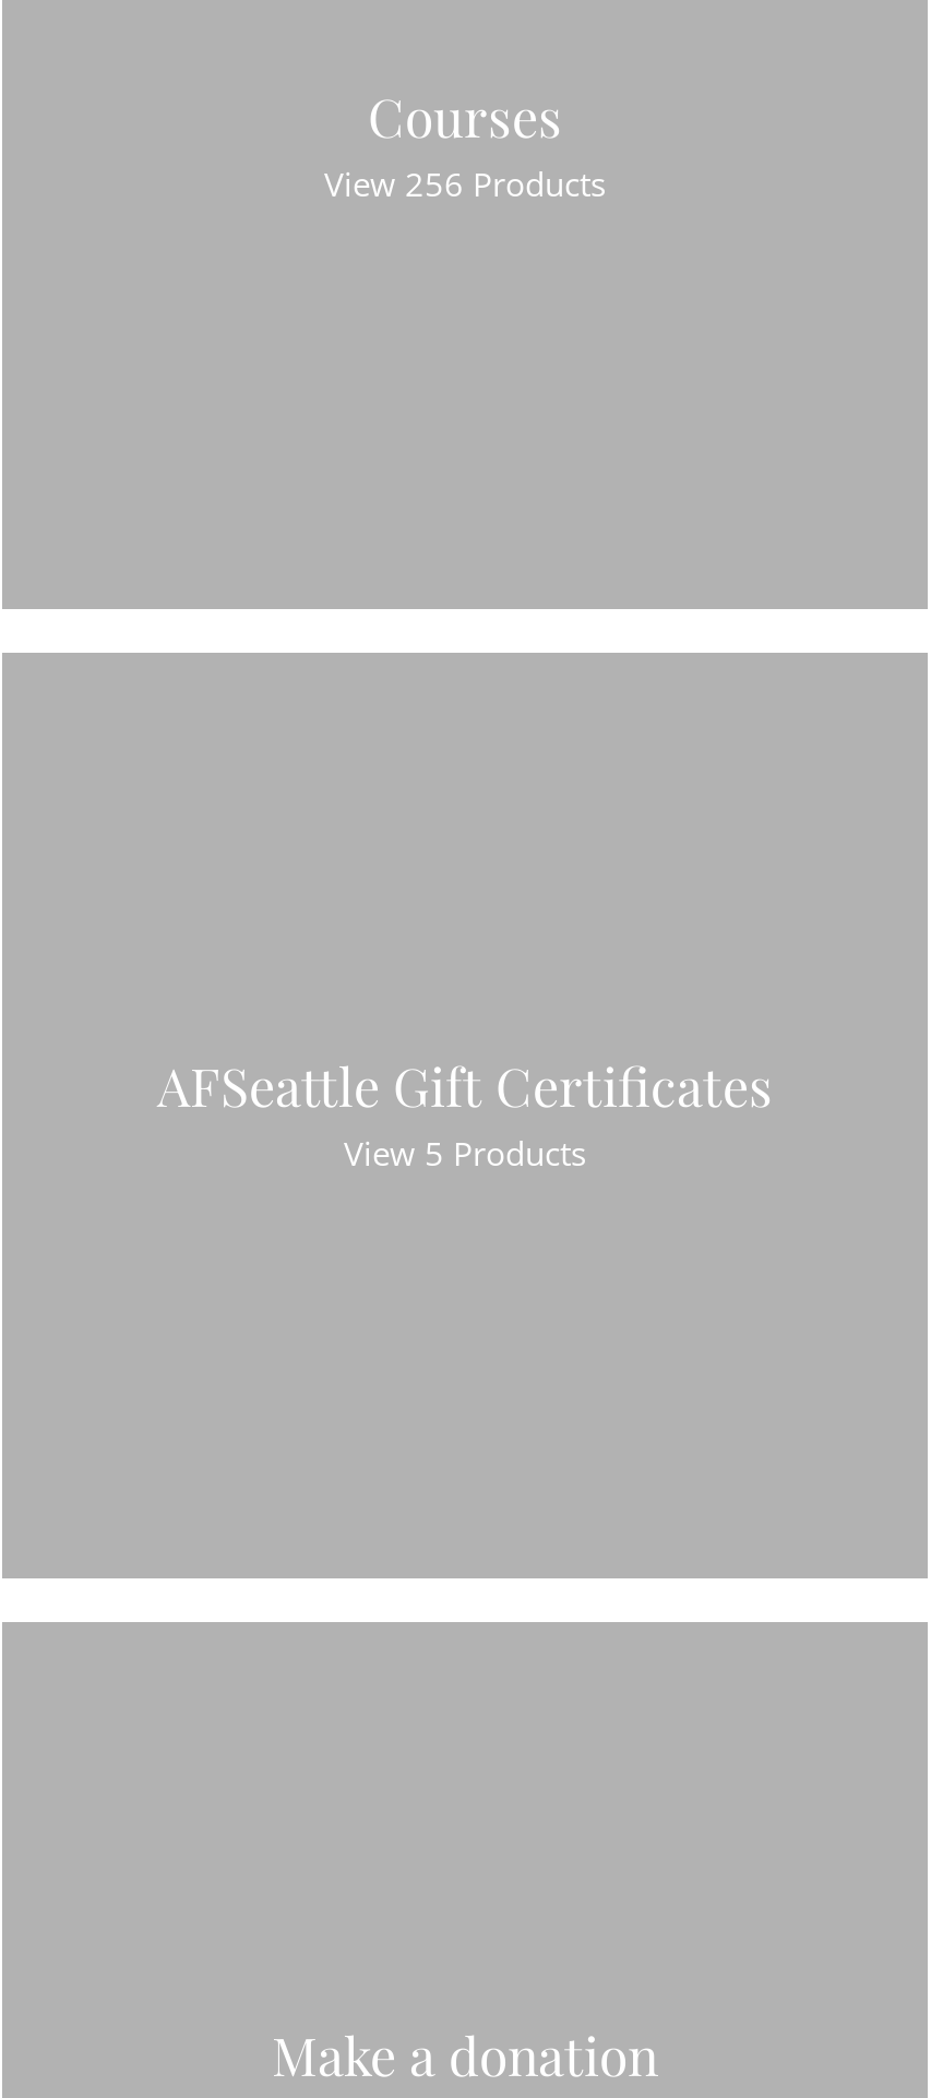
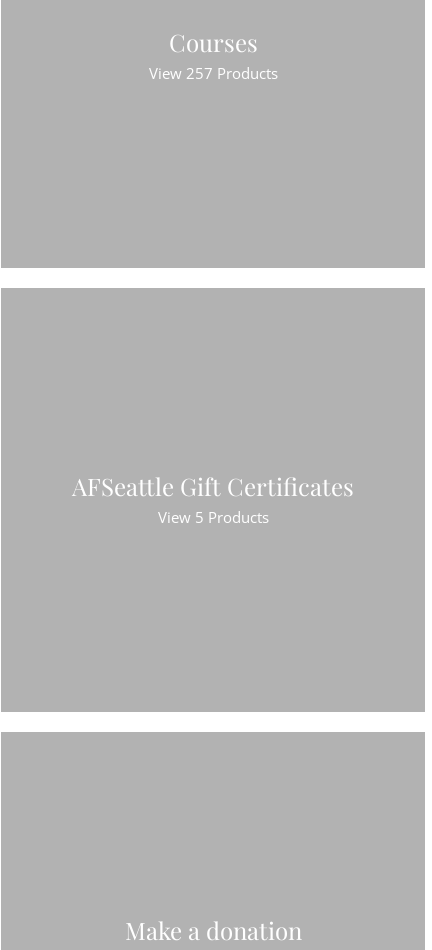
[324,161,606,204] View 256 Products -> [148,63,277,83] View 257 Products

